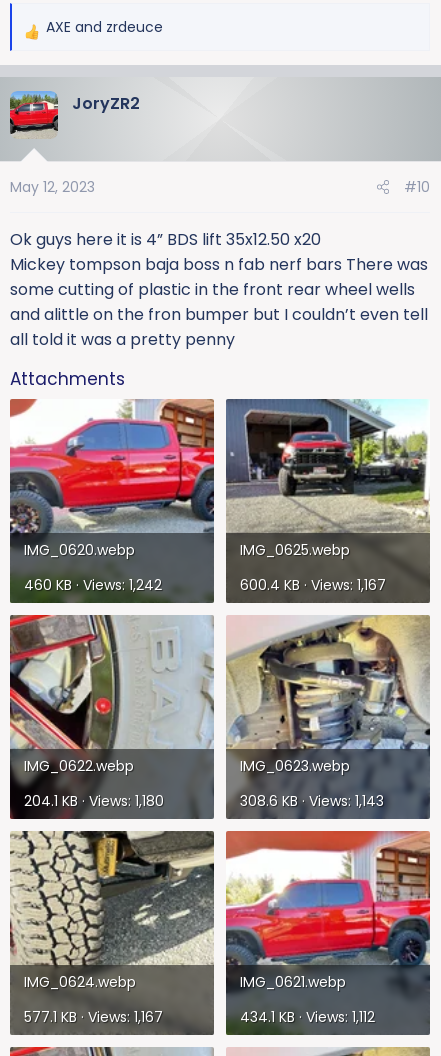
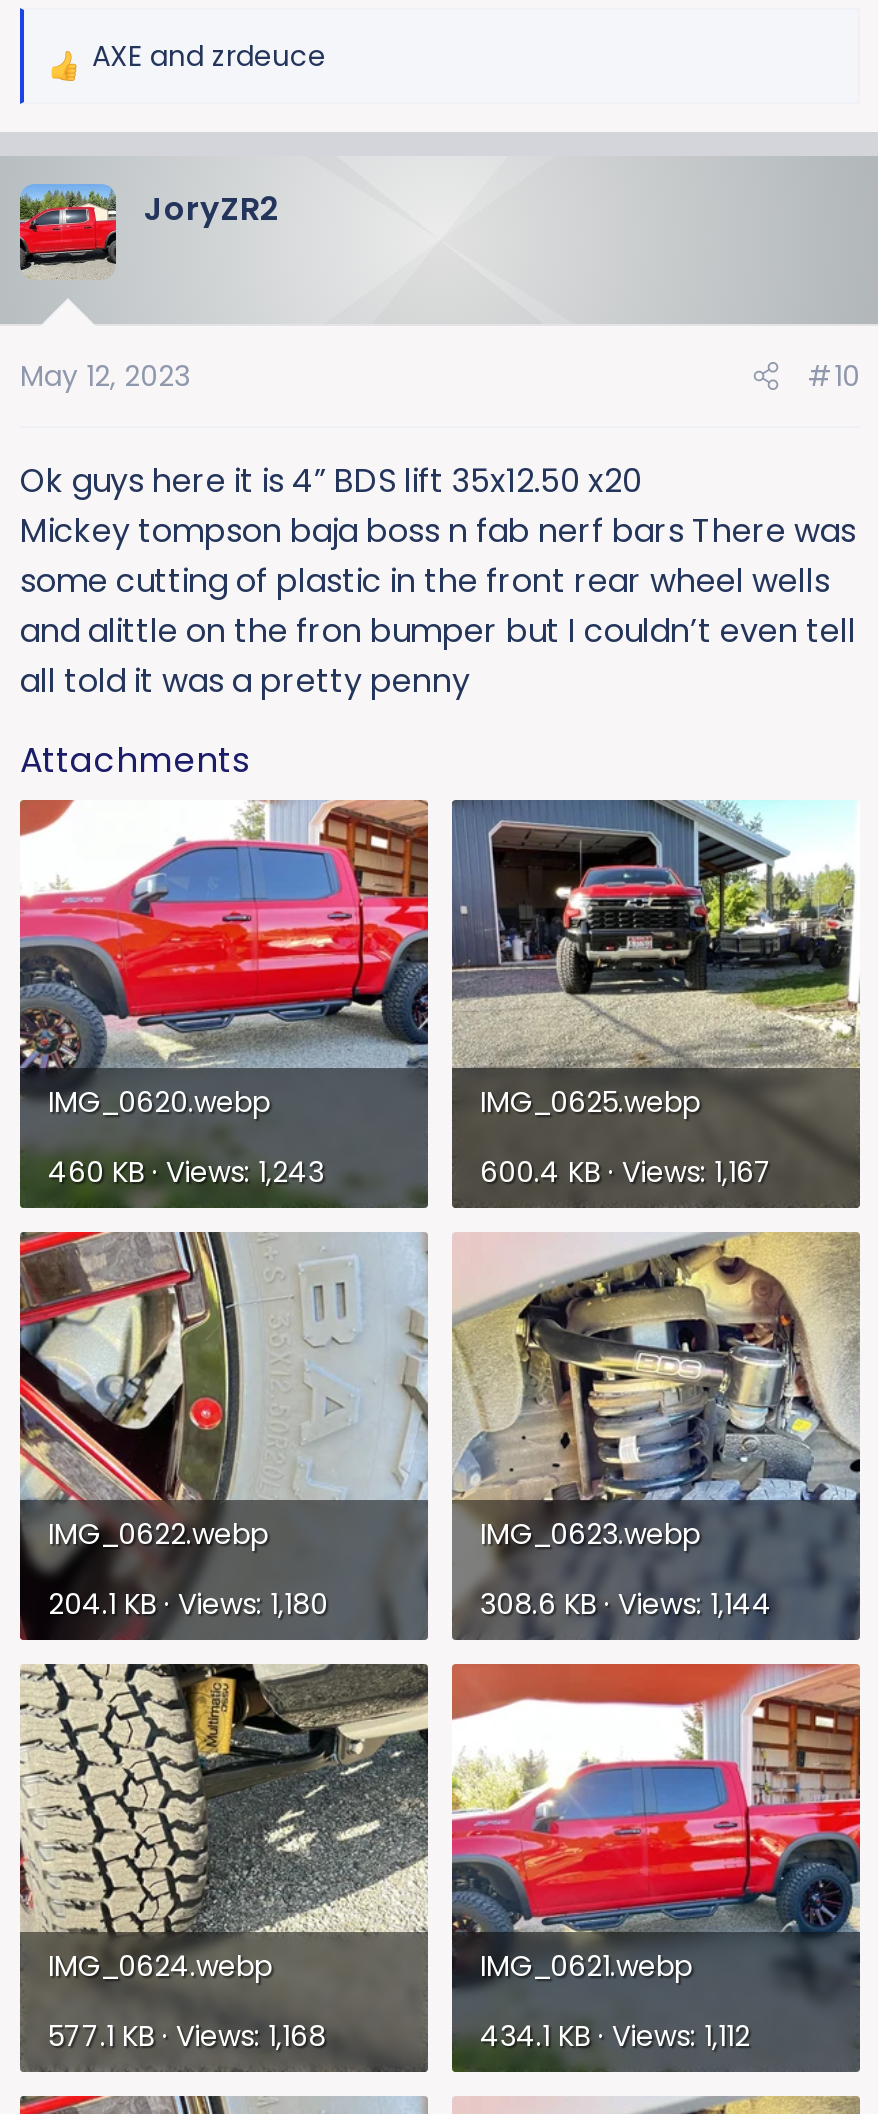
[24,575,162,595] 460 KB · Views: 1,242 -> [48,1152,324,1192] 460 KB · Views: 1,243
[240,791,384,811] 308.6 KB · Views: 1,143 -> [480,1584,772,1624] 308.6 KB · Views: 1,144
[24,1007,163,1027] 577.1 KB · Views: 1,167 -> [48,2016,326,2056] 577.1 KB · Views: 1,168

